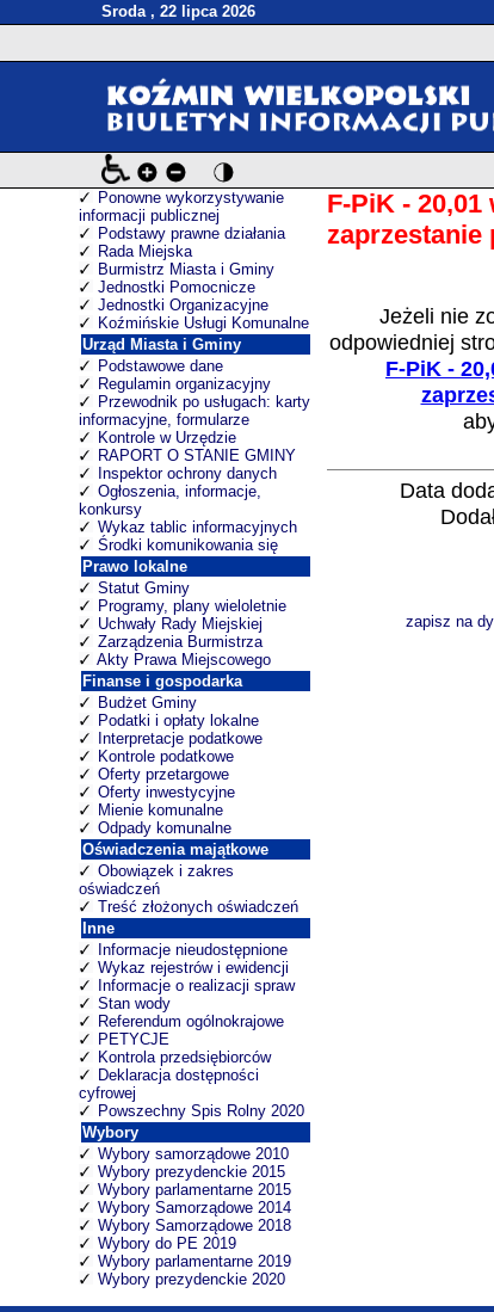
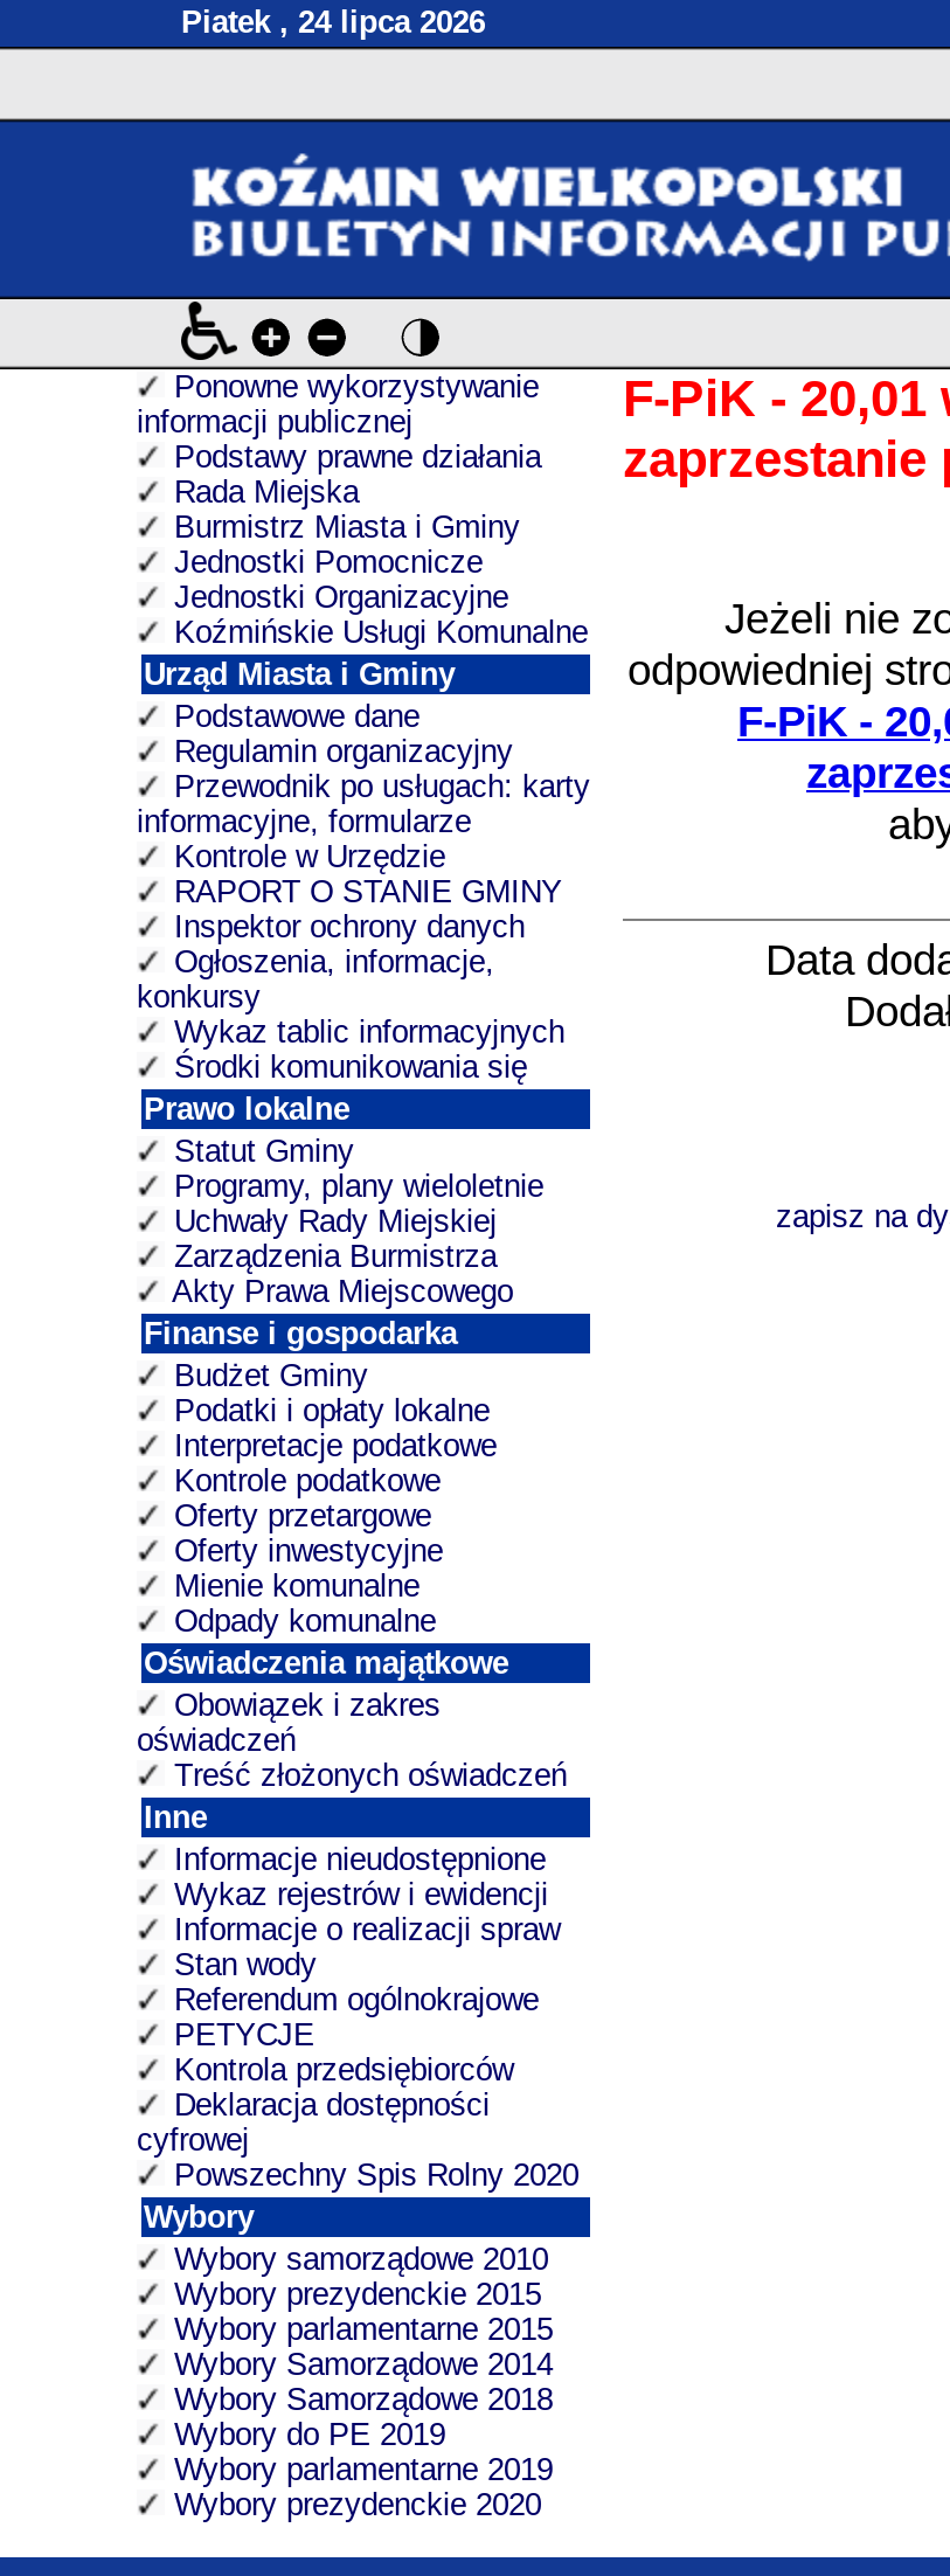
[101,2,255,20] Sroda , 22 lipca 2026 -> [181,5,485,40] Piatek , 24 lipca 2026

